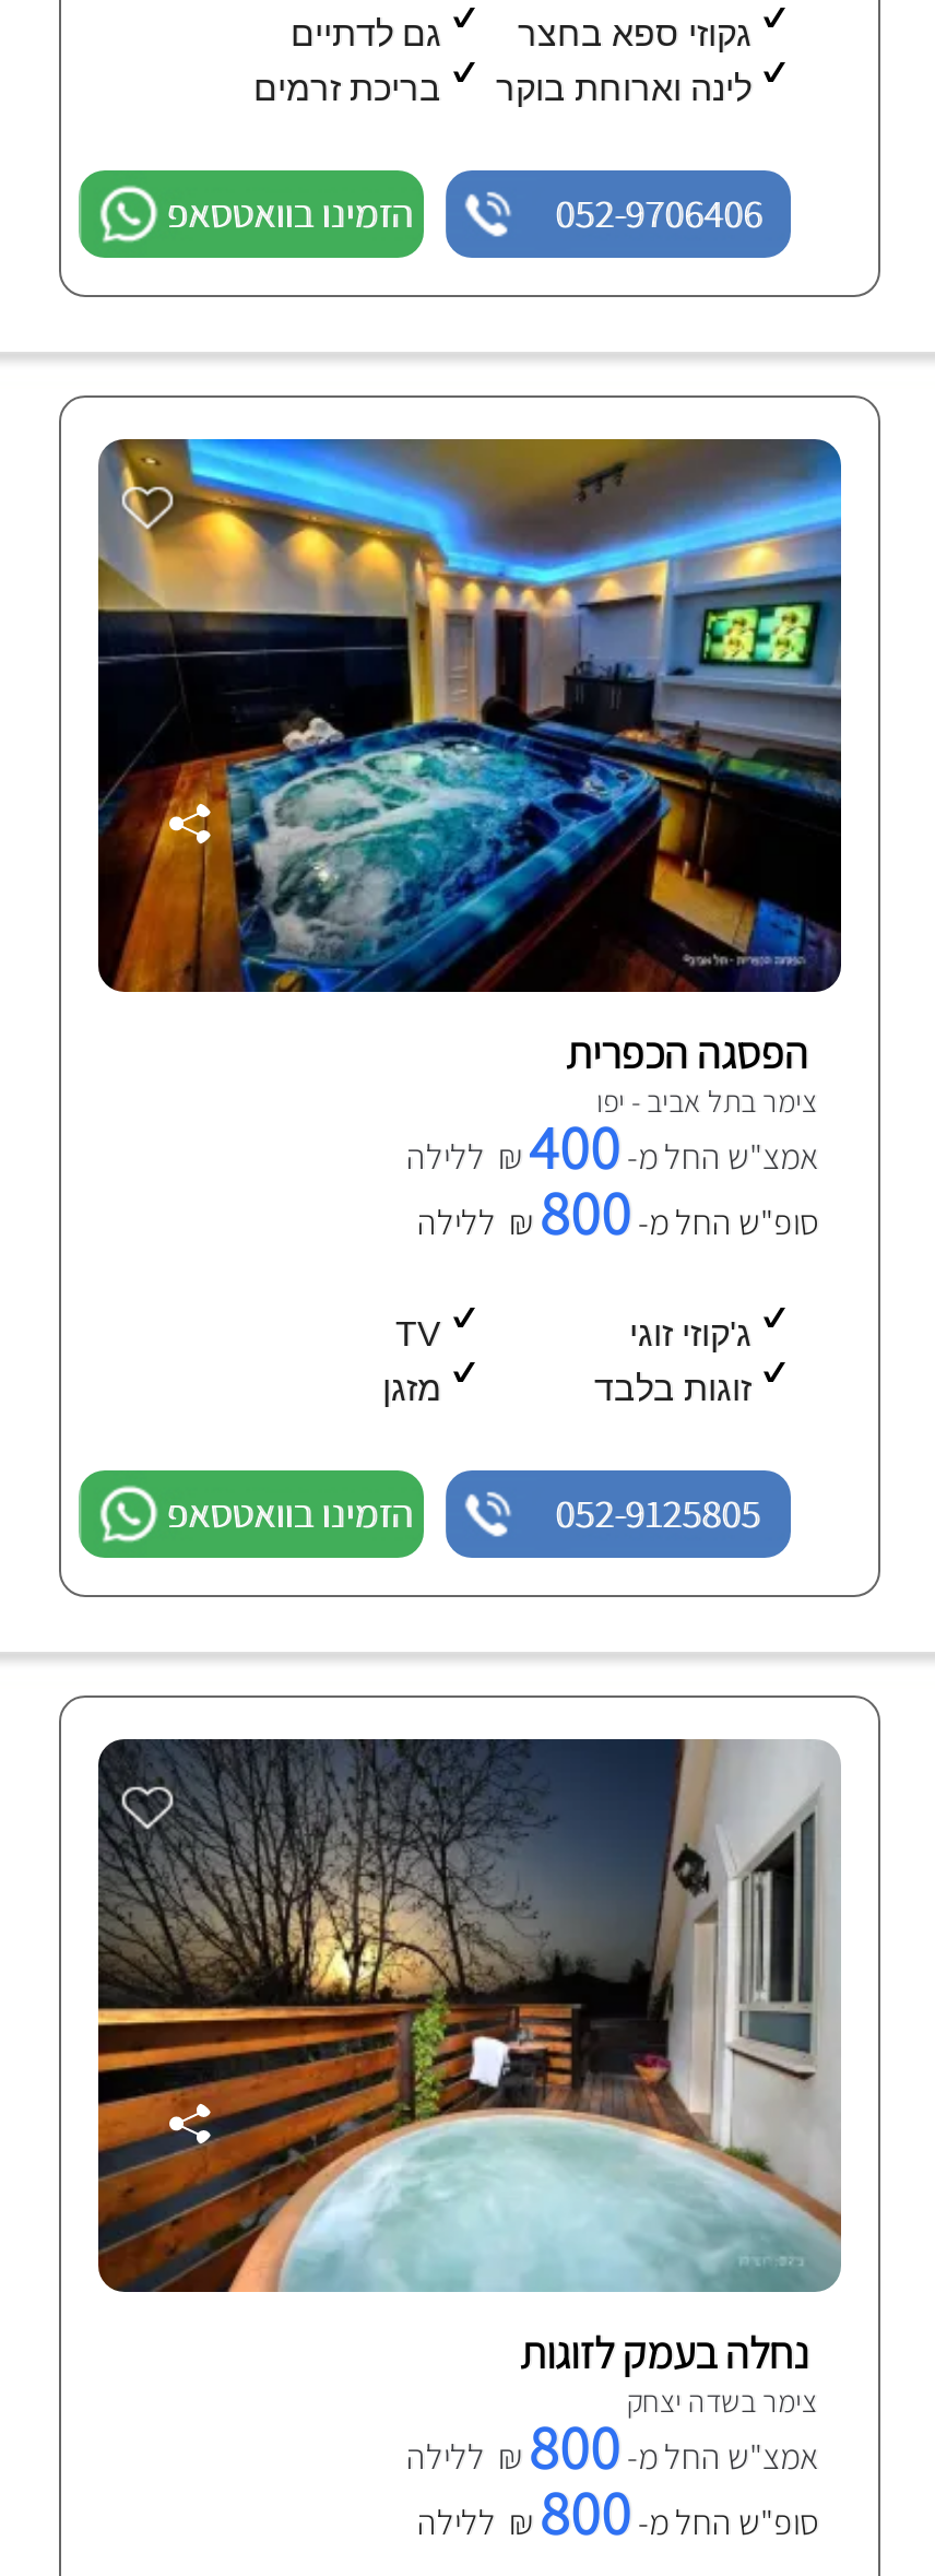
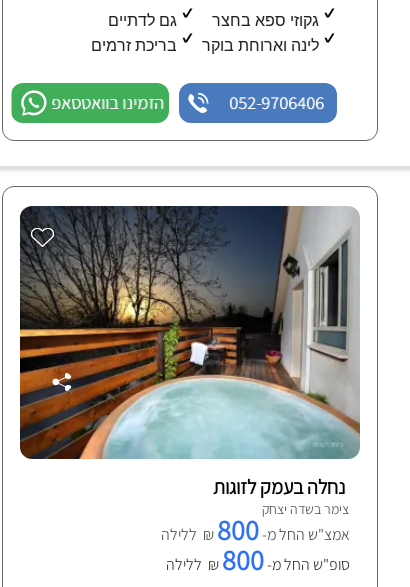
[96,438,843,1538] [image] | הפסגה הכפרית | צימר בתל אביב - יפו | אמצ"ש החל מ-400₪ ללילה | סופ"ש החל מ-800₪ ללילה | ג'קוזי זוגי | TV | זוגות בלבד | מזגן | הזמינו בוואטסאפ | 052-9125805 -> none

